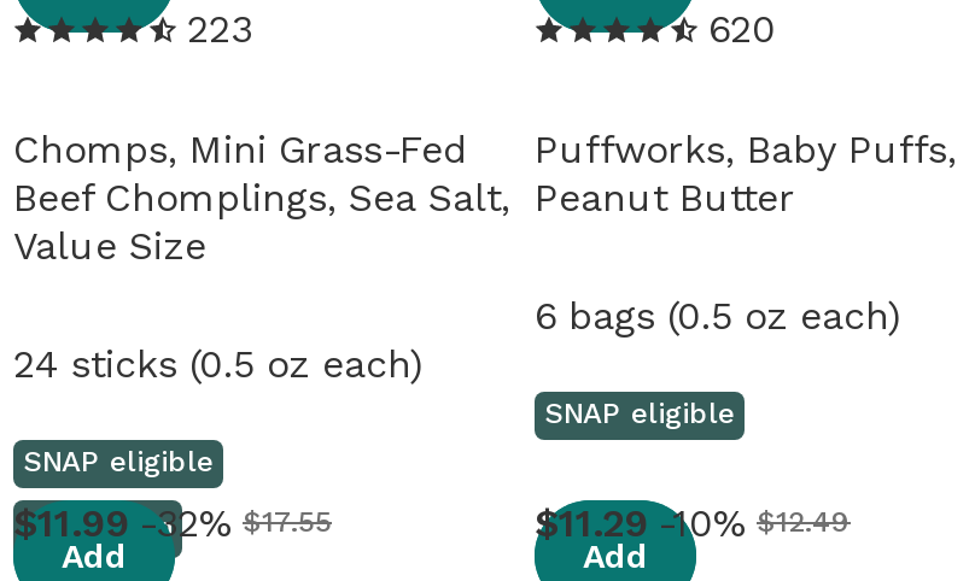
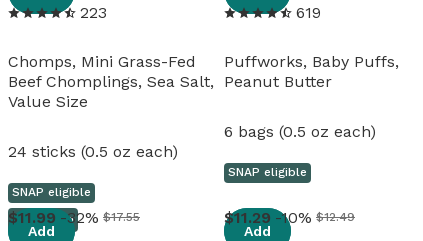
[708,7,776,53] 620 -> [296,3,321,22] 619

